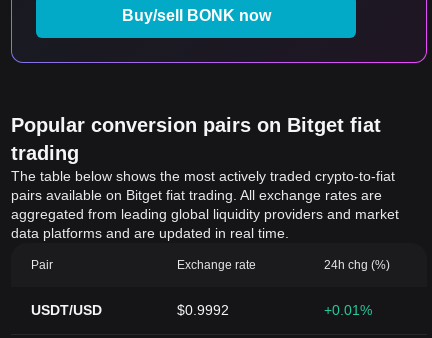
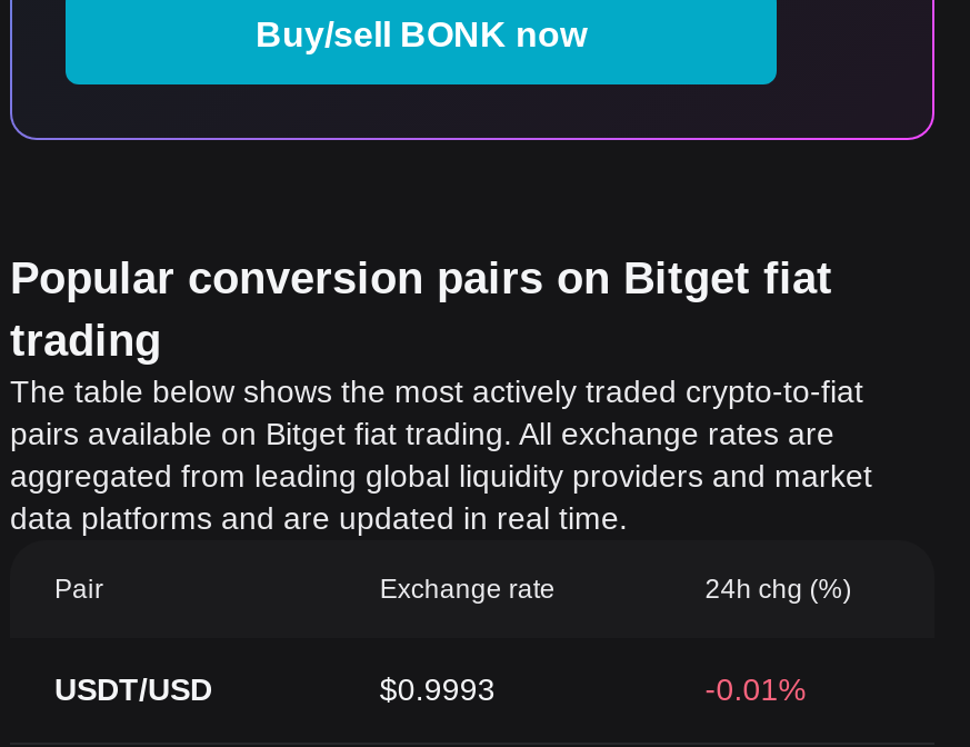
[177,302,229,318] $0.9992 -> [380,671,495,707] $0.9993
[324,302,372,318] +0.01% -> [705,671,805,707] -0.01%

